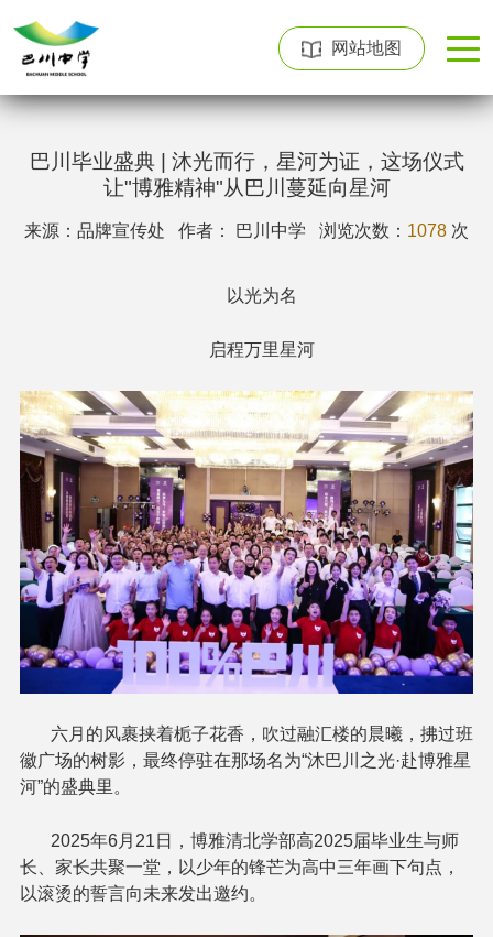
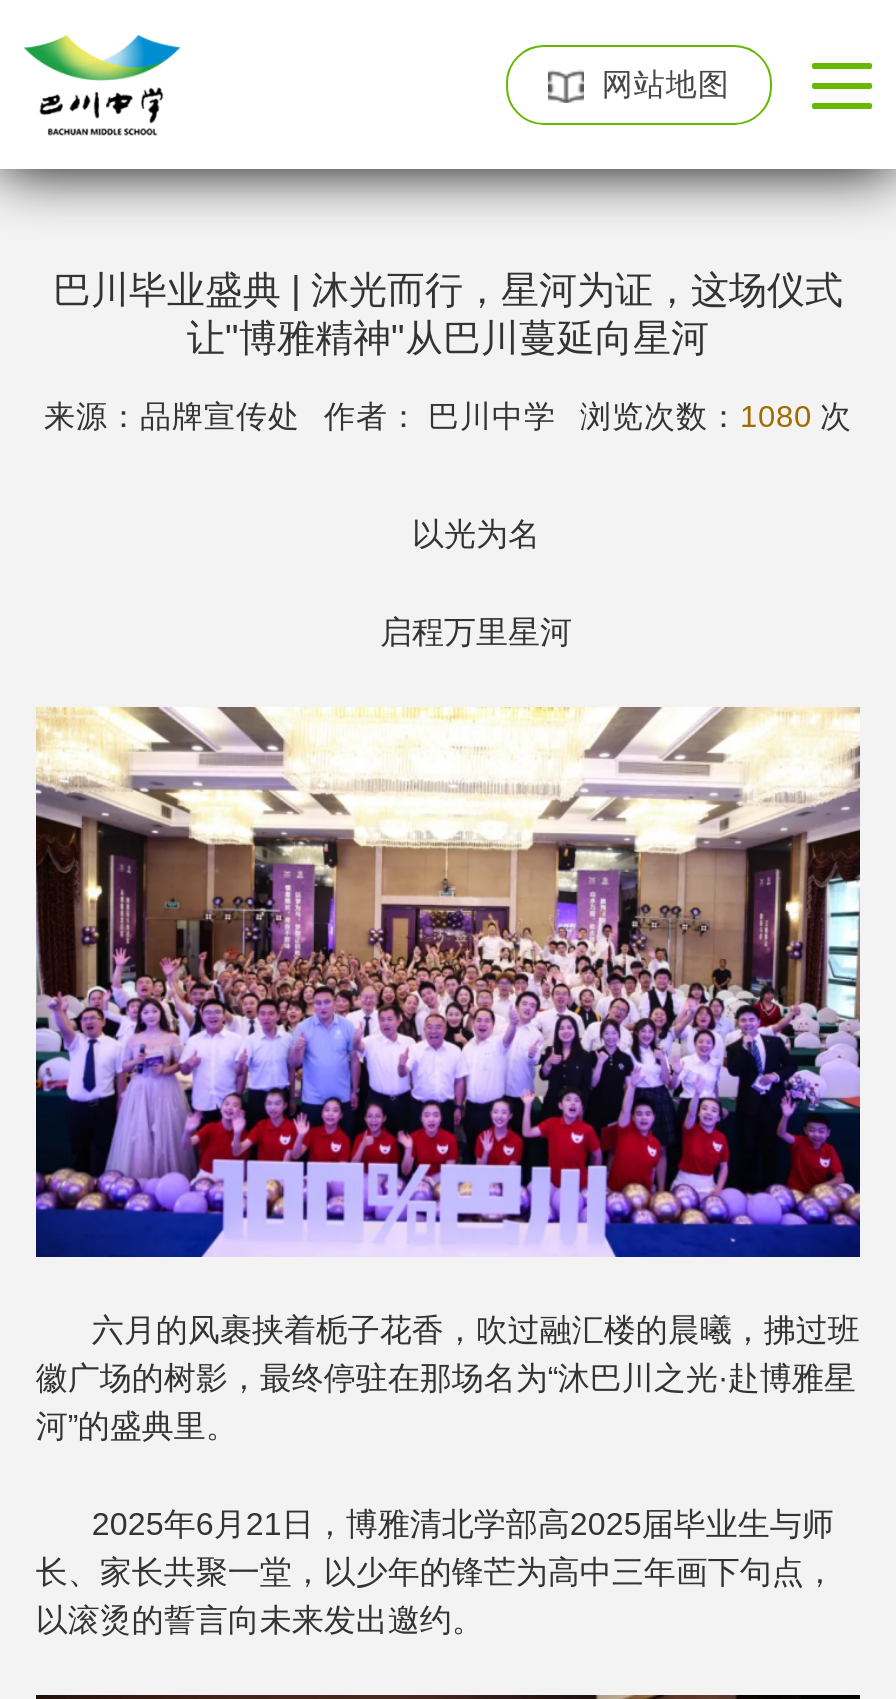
[24,221,469,239] 来源：品牌宣传处 作者： 巴川中学浏览次数：1078 次 -> [44,398,852,432] 来源：品牌宣传处 作者： 巴川中学浏览次数：1080 次

